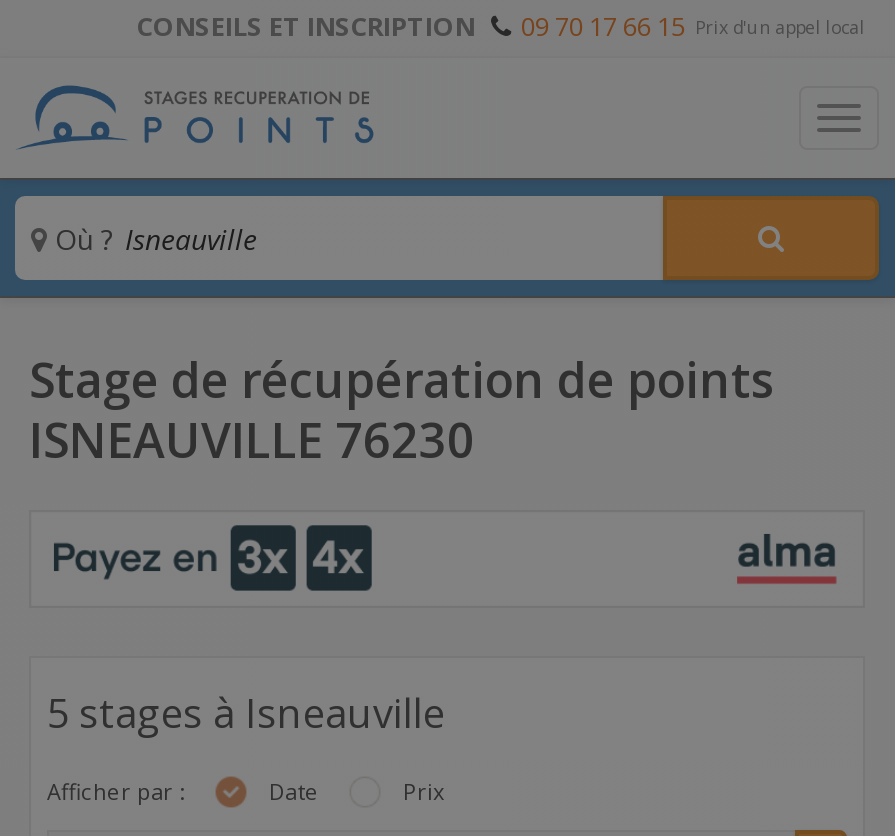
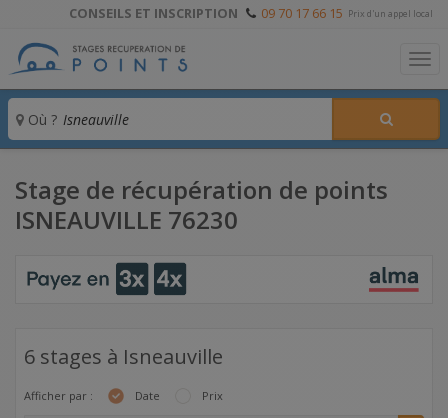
[47,686,445,740] 5 stages à Isneauville -> [24,343,223,370] 6 stages à Isneauville

